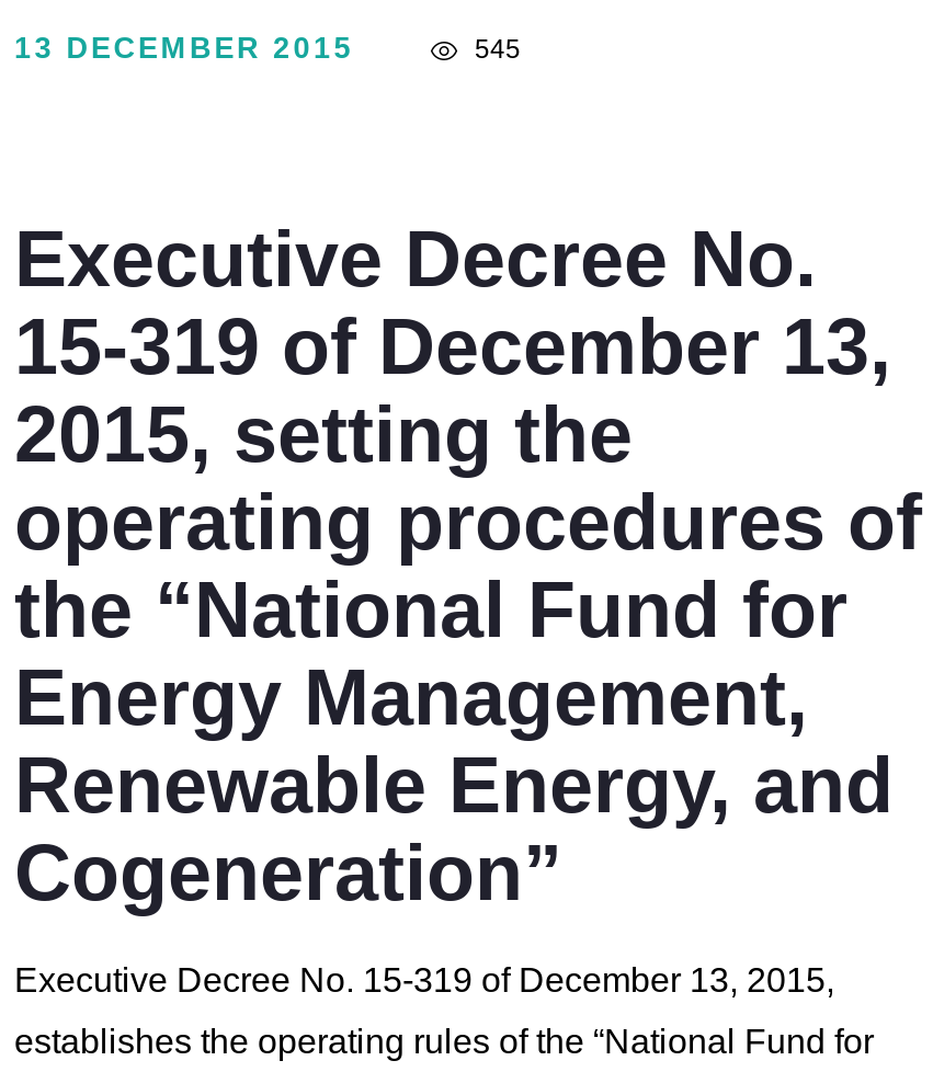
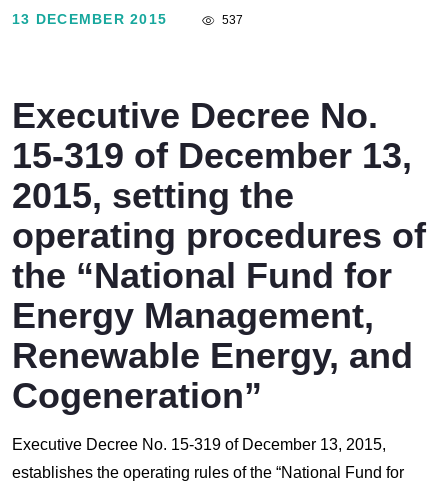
[475,34,521,64] 545 -> [222,13,243,27] 537

